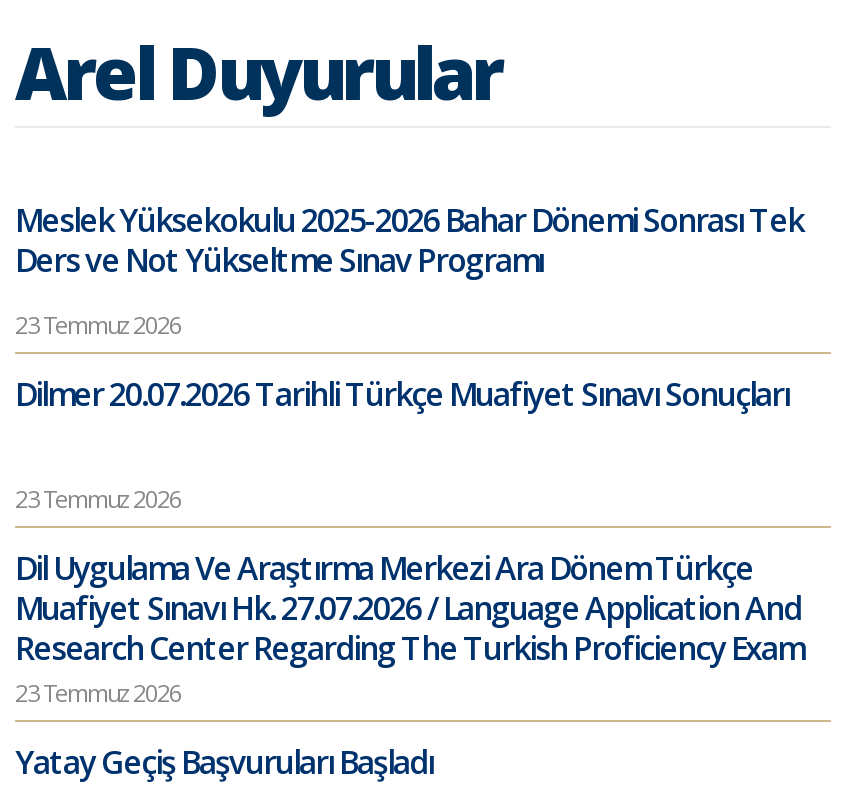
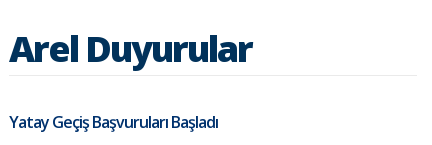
[15,199,803,711] Meslek Yüksekokulu 2025-2026 Bahar Dönemi Sonrası Tek | Ders ve Not Yükseltme Sınav Programı | 23 Temmuz 2026 | Dilmer 20.07.2026 Tarihli Türkçe Muafiyet Sınavı Sonuçları | 23 Temmuz 2026 | Dil Uygulama Ve Araştırma Merkezi Ara Dönem Türkçe | Muafiyet Sınavı Hk. 27.07.2026 / Language Application And | Research Center Regarding The Turkish Proficiency Exam | 23 Temmuz 2026 -> none

